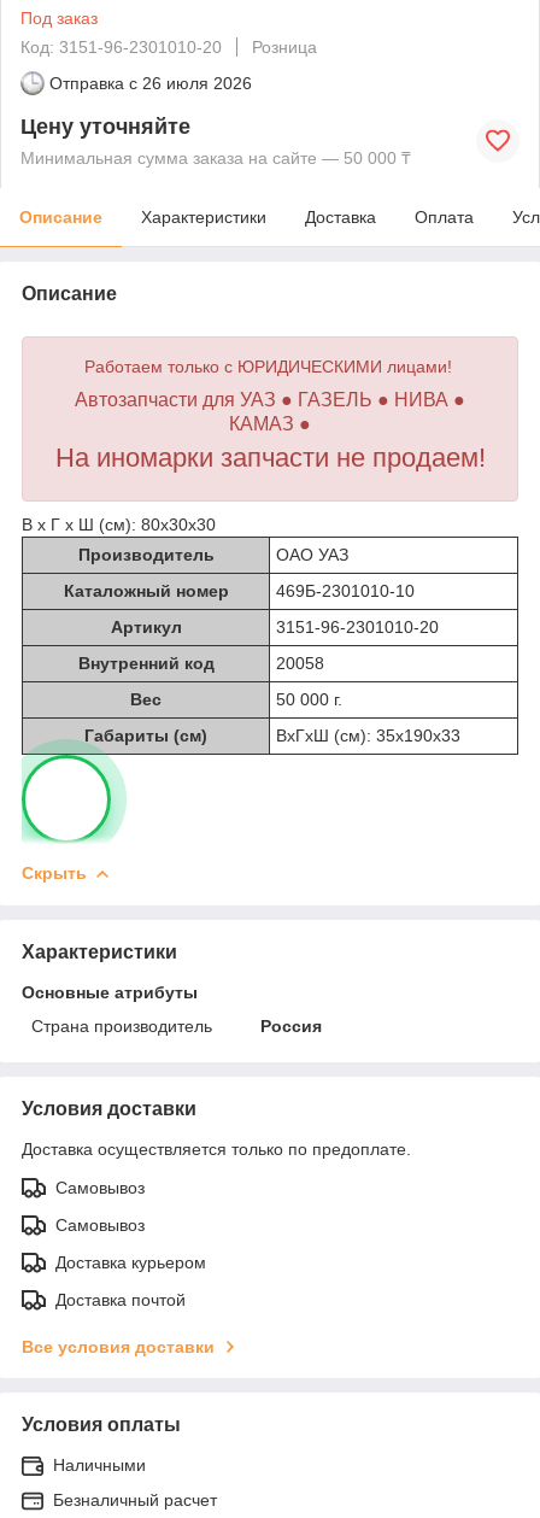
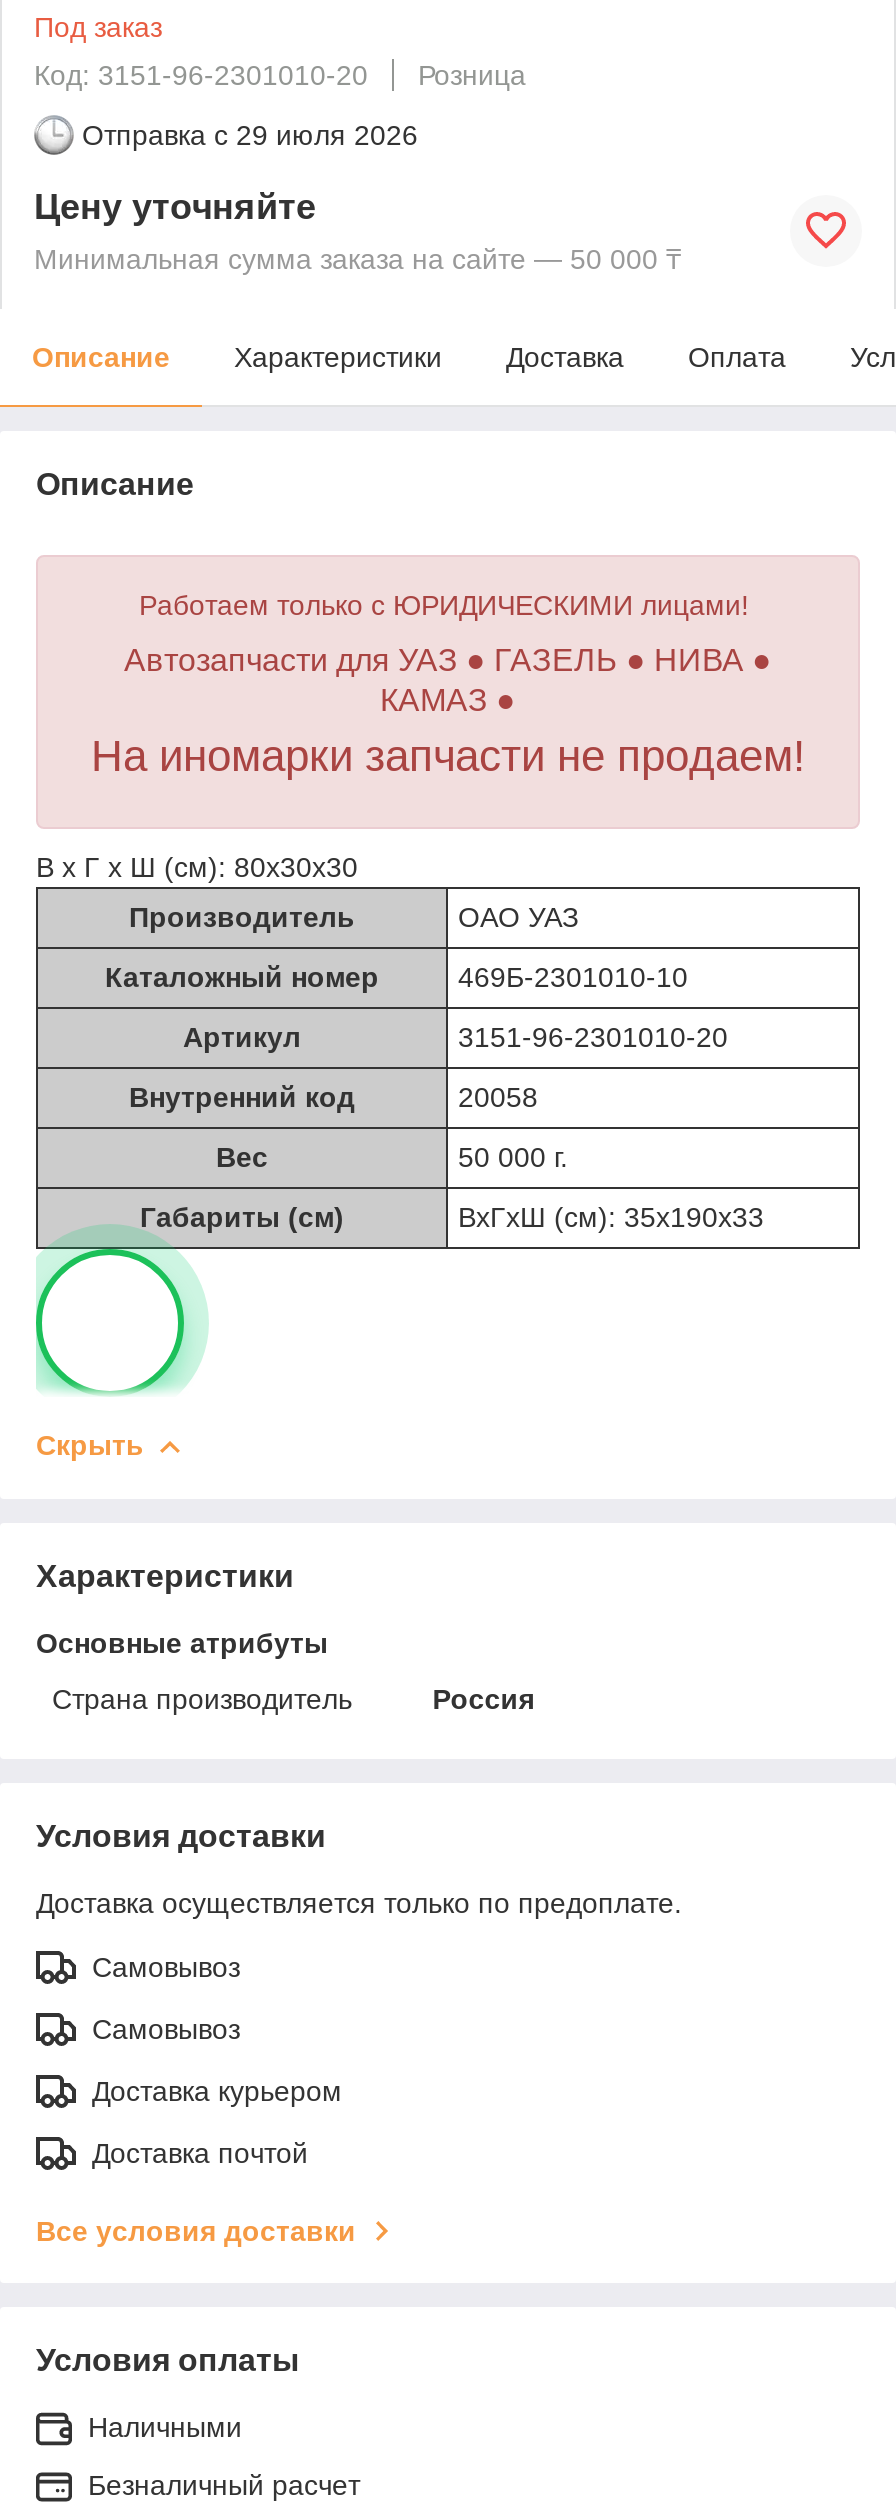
[49,73,252,93] Отправка с 26 июля 2026 -> [82,119,418,151] Отправка с 29 июля 2026

